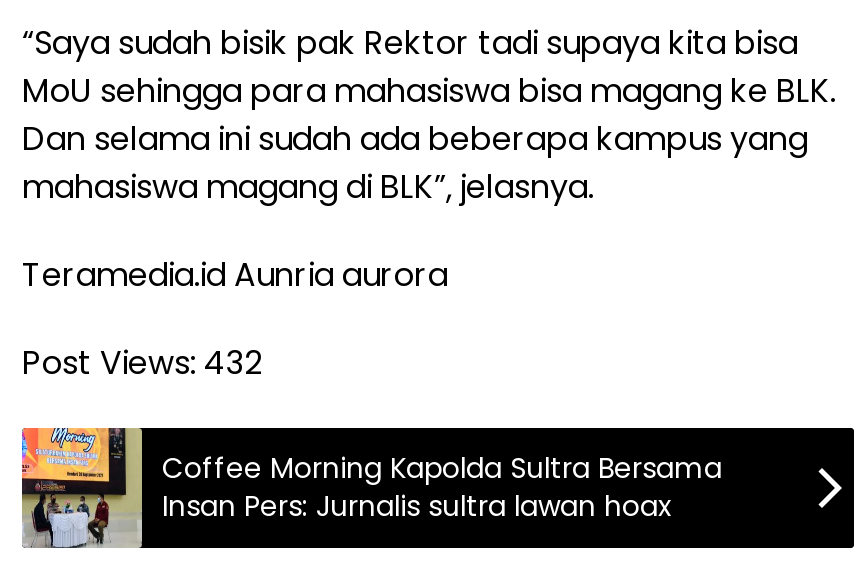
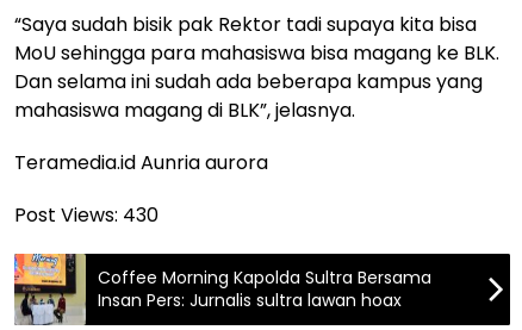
[22,340,262,386] Post Views: 432 -> [14,201,159,229] Post Views: 430

